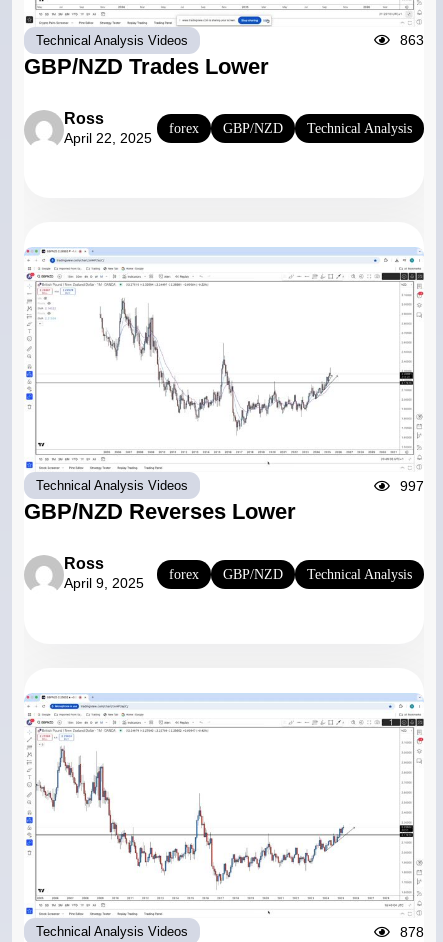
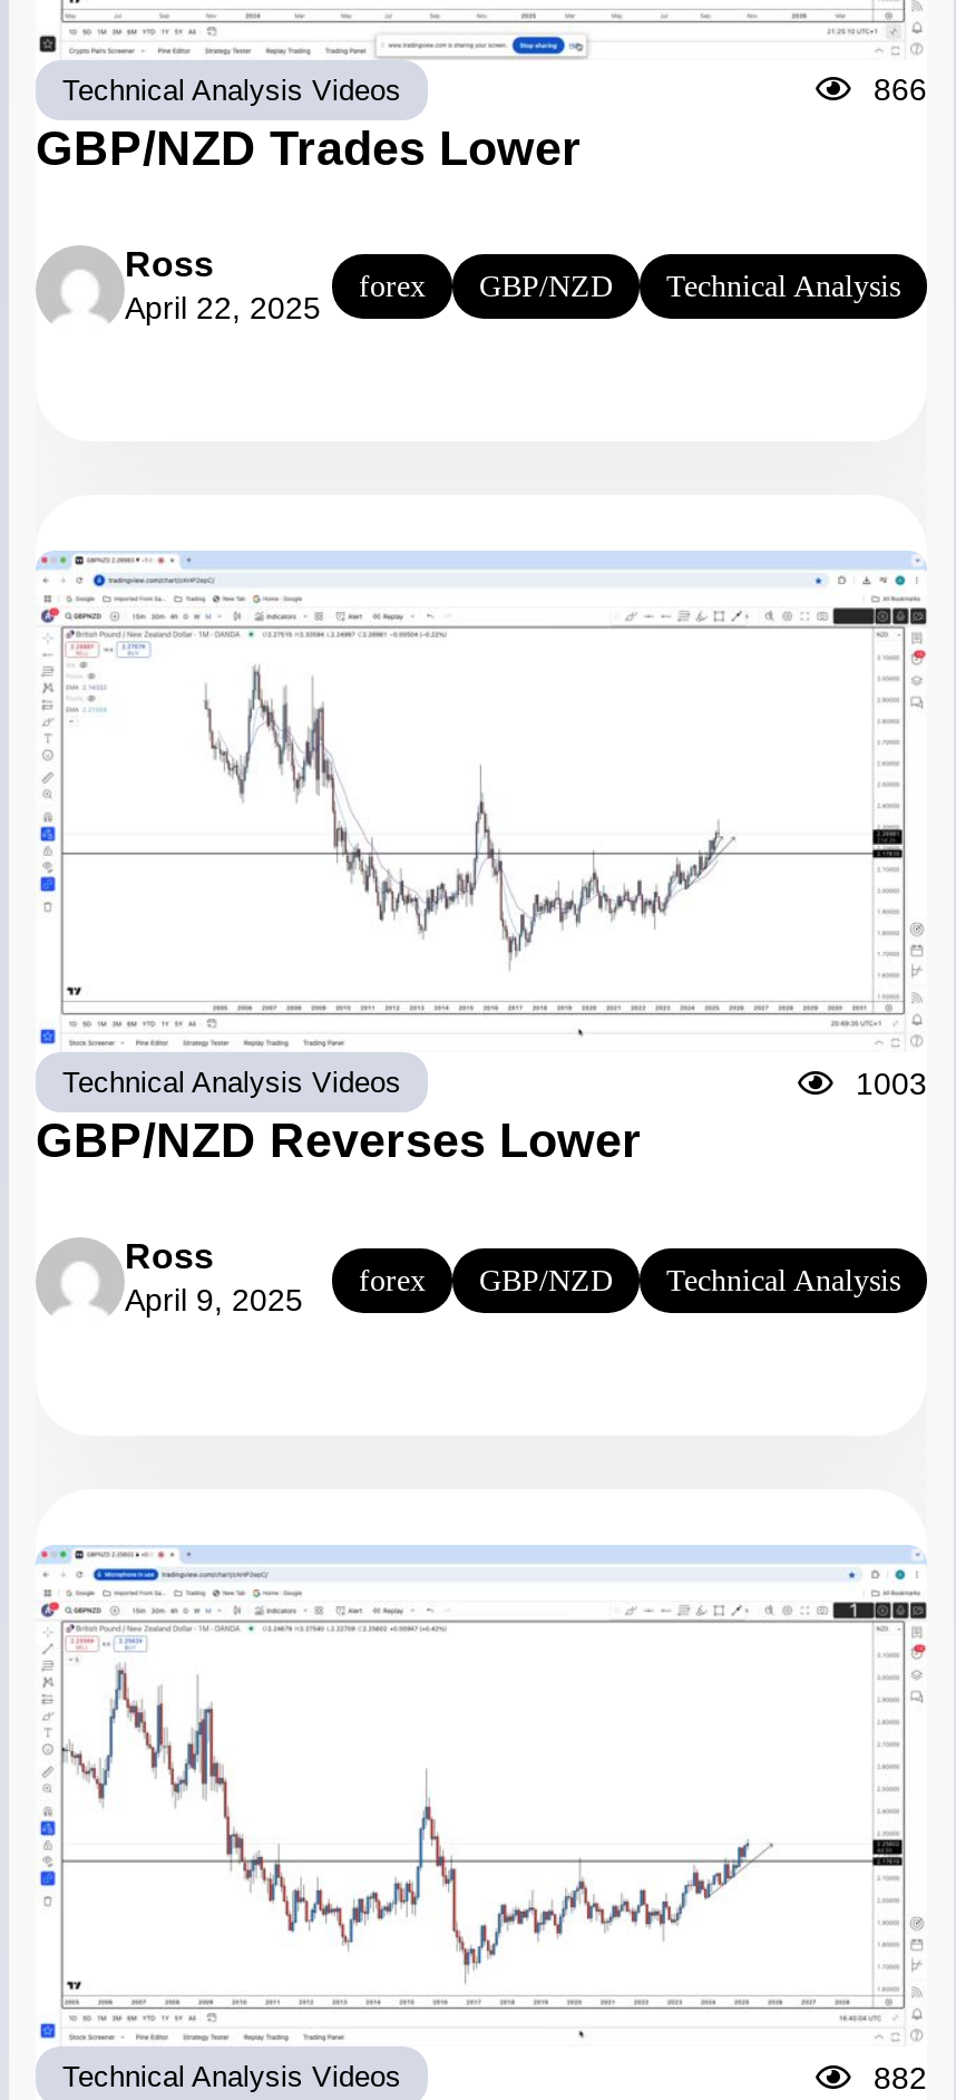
[400,32,424,48] 863 -> [874,72,927,107] 866
[400,478,424,494] 997 -> [856,1065,927,1101] 1003
[400,924,424,940] 878 -> [874,2059,927,2095] 882

